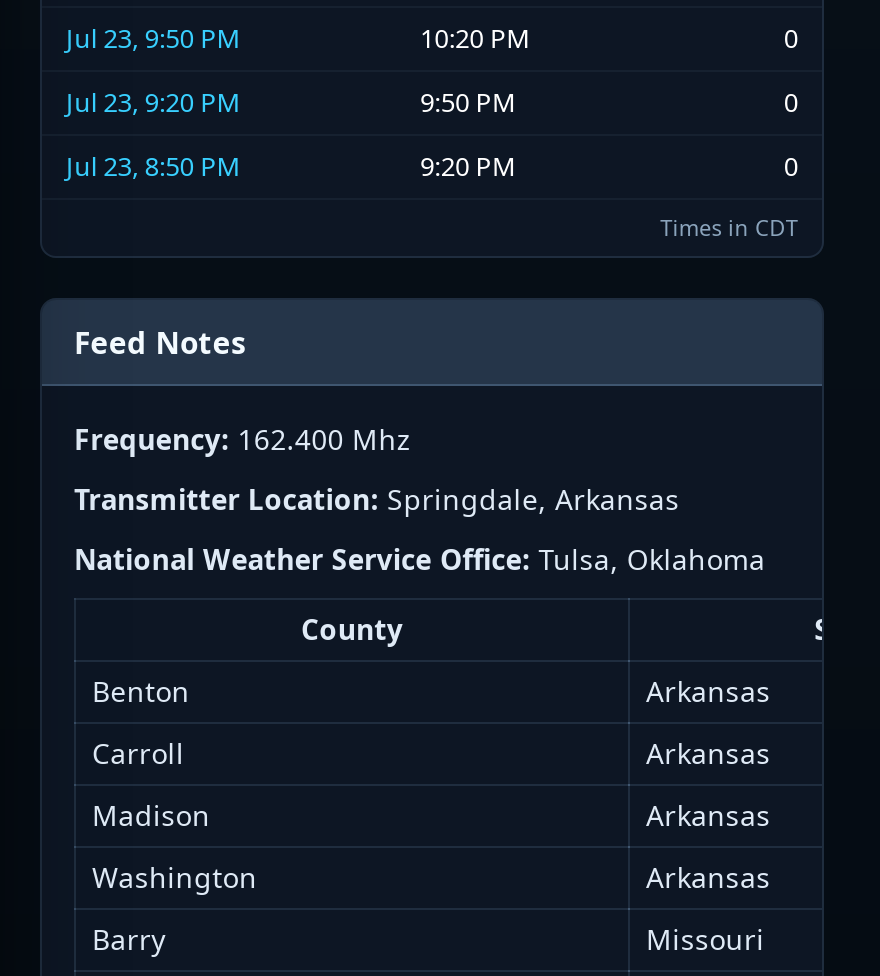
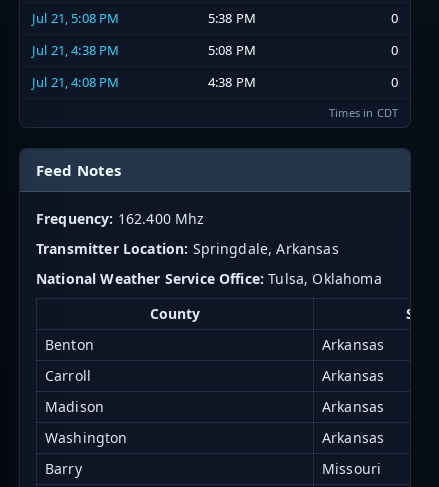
[66,20,241,56] Jul 23, 9:50 PM -> [32,9,119,27] Jul 21, 5:08 PM
[420,20,531,56] 10:20 PM -> [208,9,256,27] 5:38 PM
[66,84,241,120] Jul 23, 9:20 PM -> [32,41,119,59] Jul 21, 4:38 PM
[420,84,516,120] 9:50 PM -> [208,41,256,59] 5:08 PM
[66,148,241,184] Jul 23, 8:50 PM -> [32,73,119,91] Jul 21, 4:08 PM
[420,148,516,184] 9:20 PM -> [208,73,256,91] 4:38 PM

